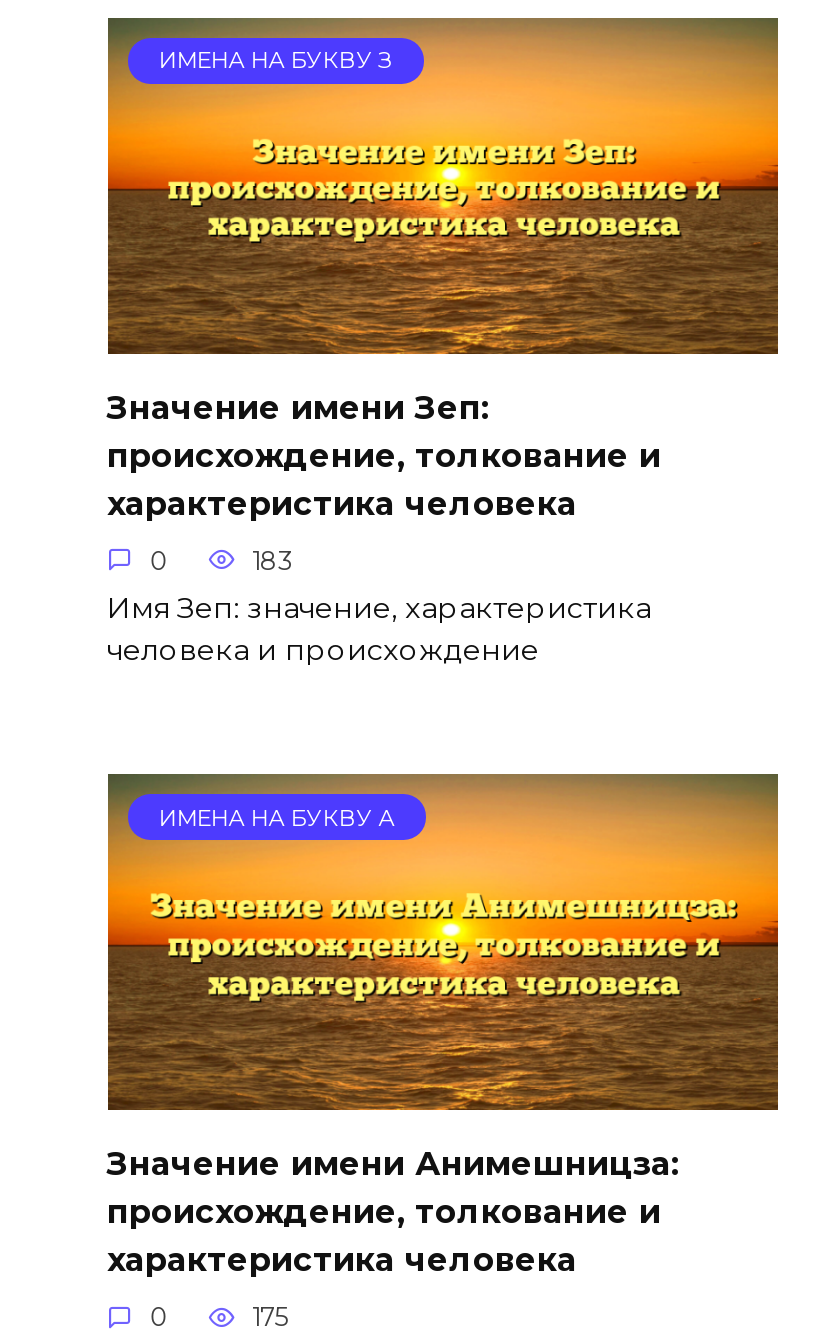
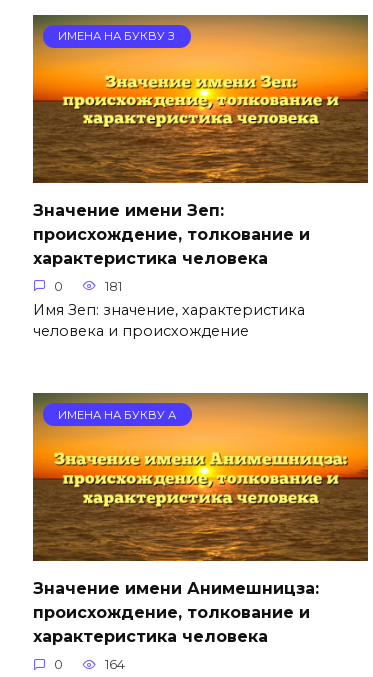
[252,546,294,576] 183 -> [105,279,122,294] 181
[252,1302,288,1332] 175 -> [105,657,125,672] 164

